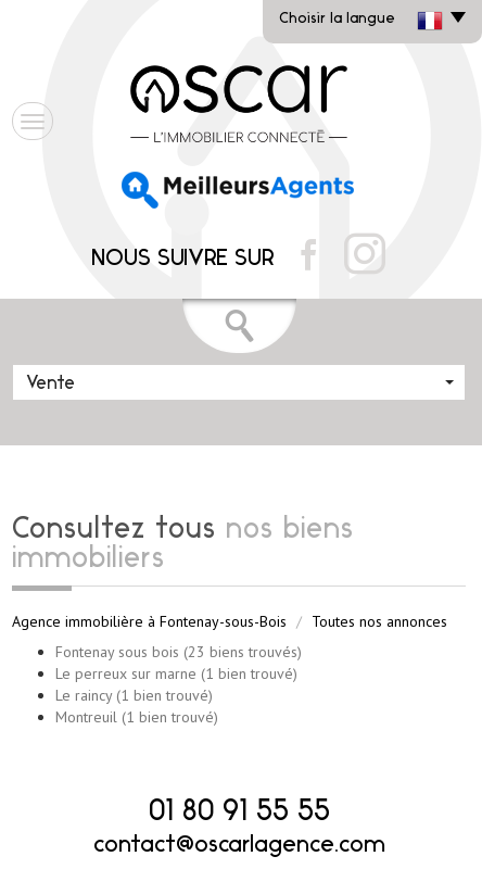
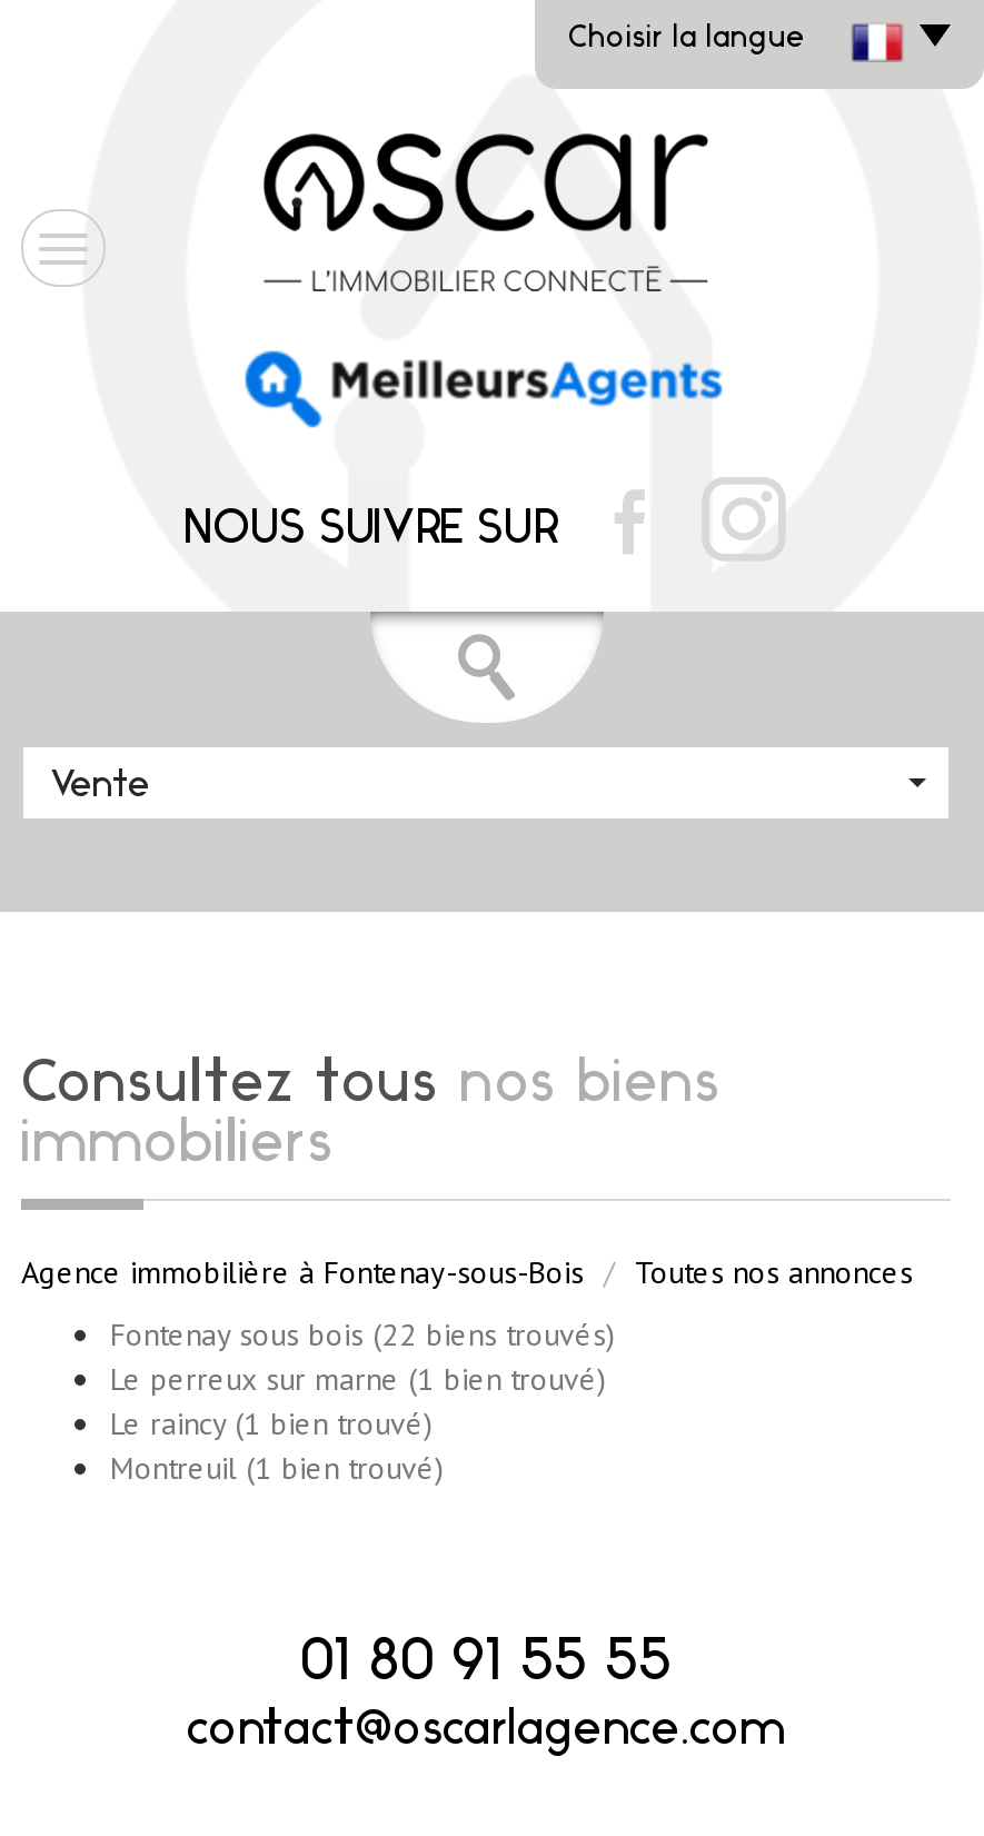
[55,642,302,662] Fontenay sous bois (23 biens trouvés) -> [110,1314,615,1354] Fontenay sous bois (22 biens trouvés)

